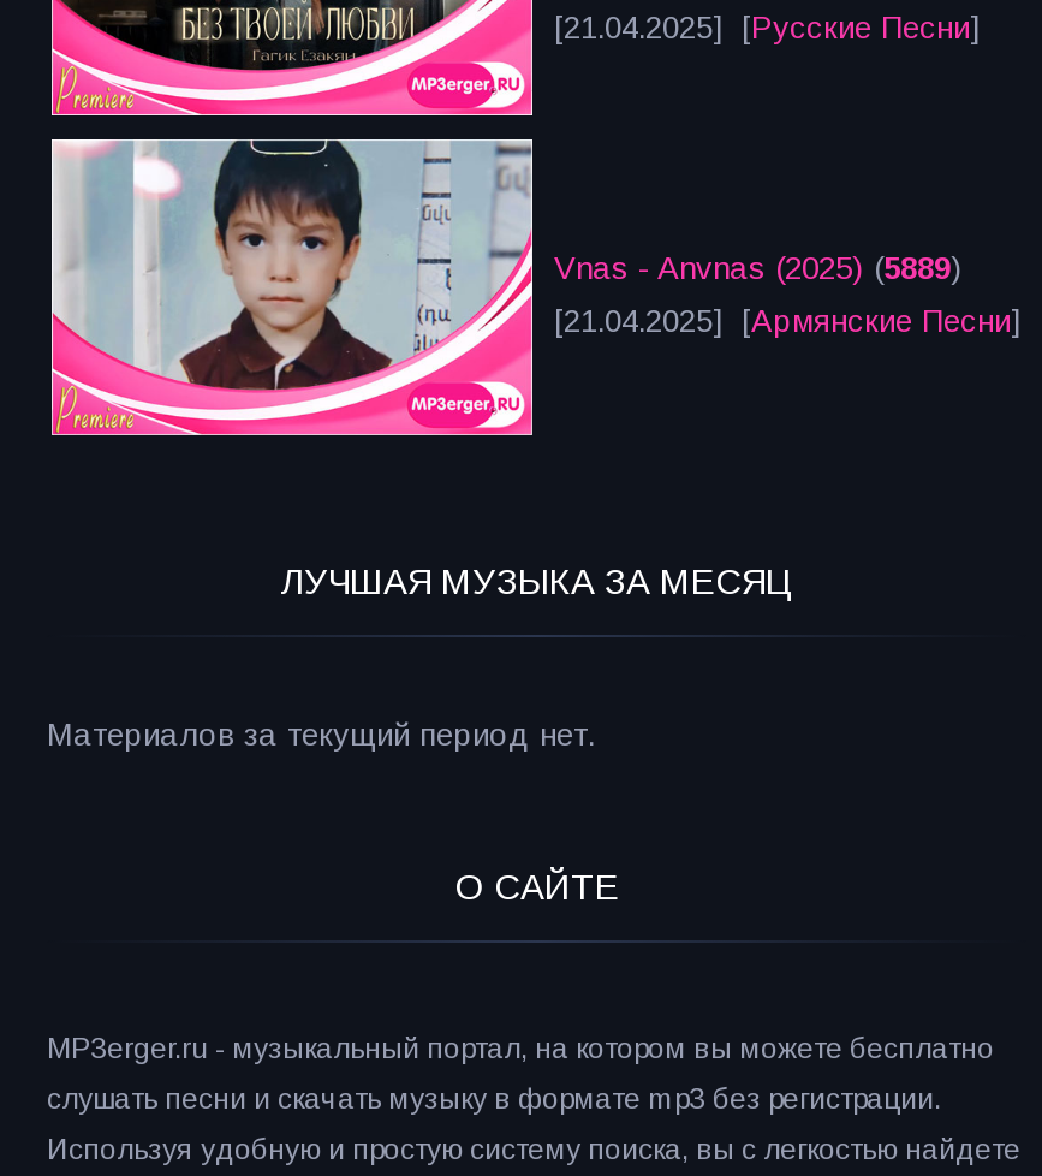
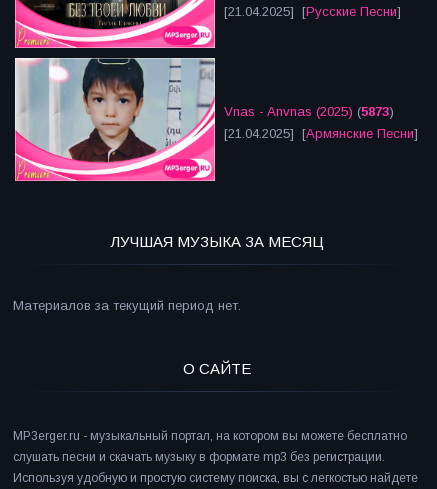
[554,251,963,287] Vnas - Anvnas (2025) (5889) -> [224,104,394,119] Vnas - Anvnas (2025) (5873)

